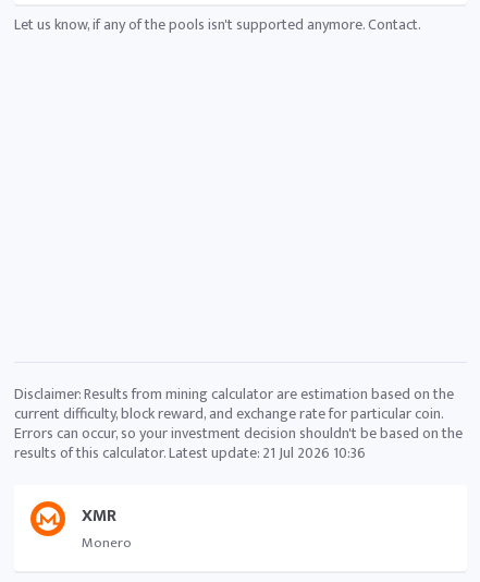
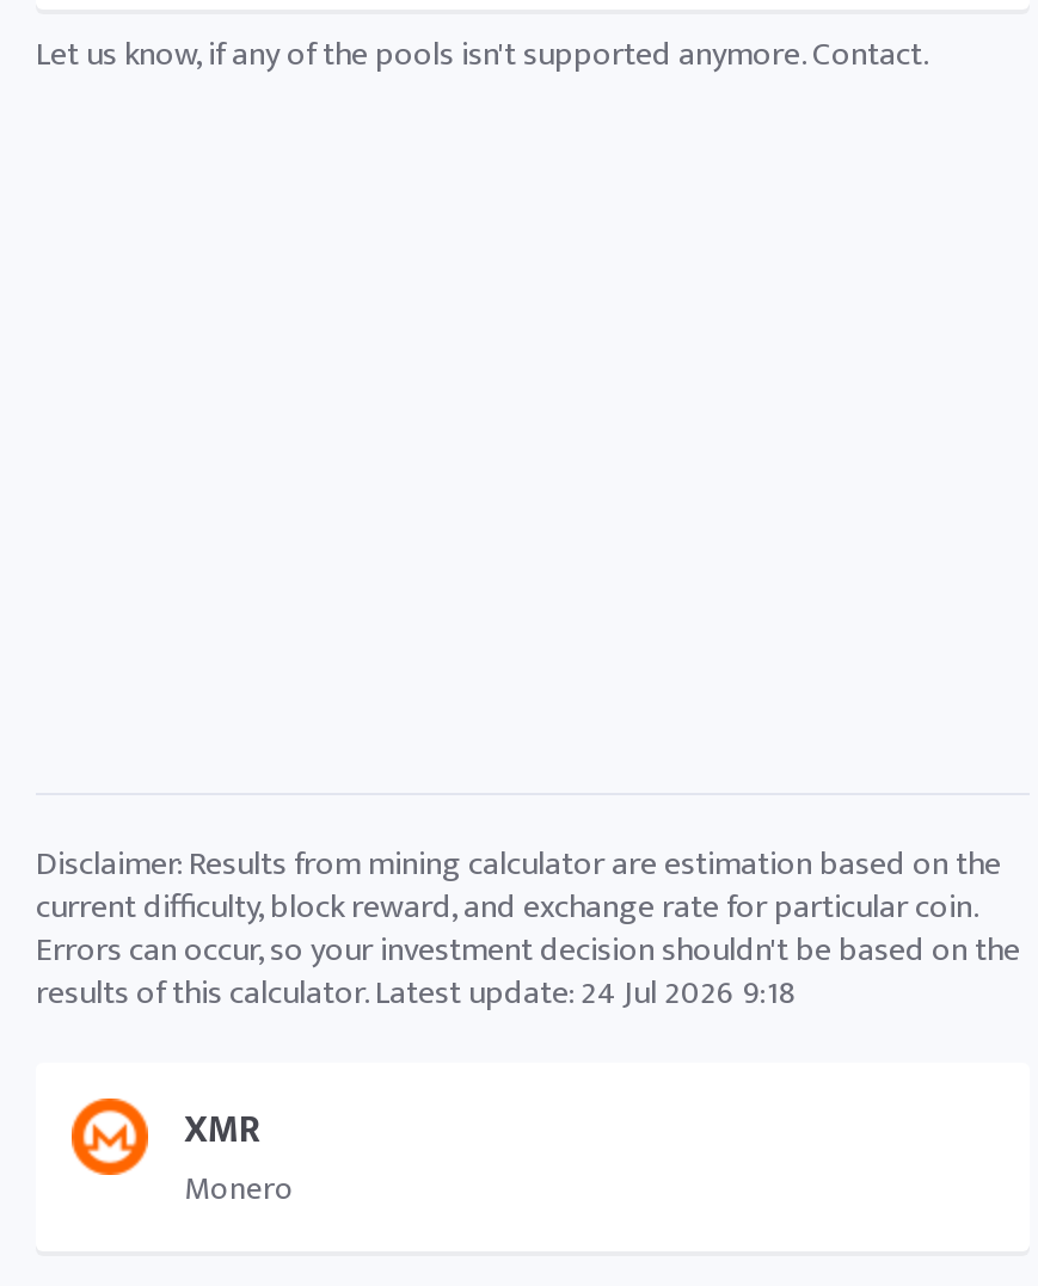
[14,440,366,465] results of this calculator. Latest update:21 Jul 2026 10:36 -> [36,965,796,1020] results of this calculator. Latest update:24 Jul 2026 9:18

